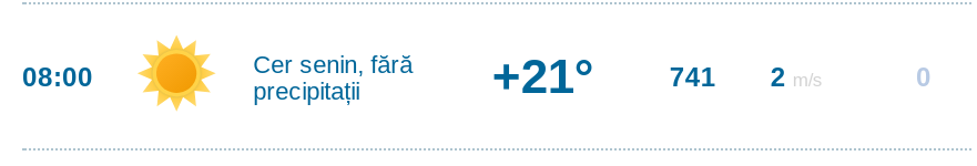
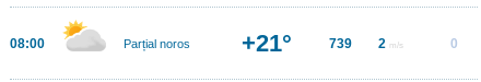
[133,31,413,111] [image] | Cer senin, fără | precipitații -> [62,20,190,59] [image] | Parțial noros
[670,61,716,92] 741 -> [329,36,352,51] 739

